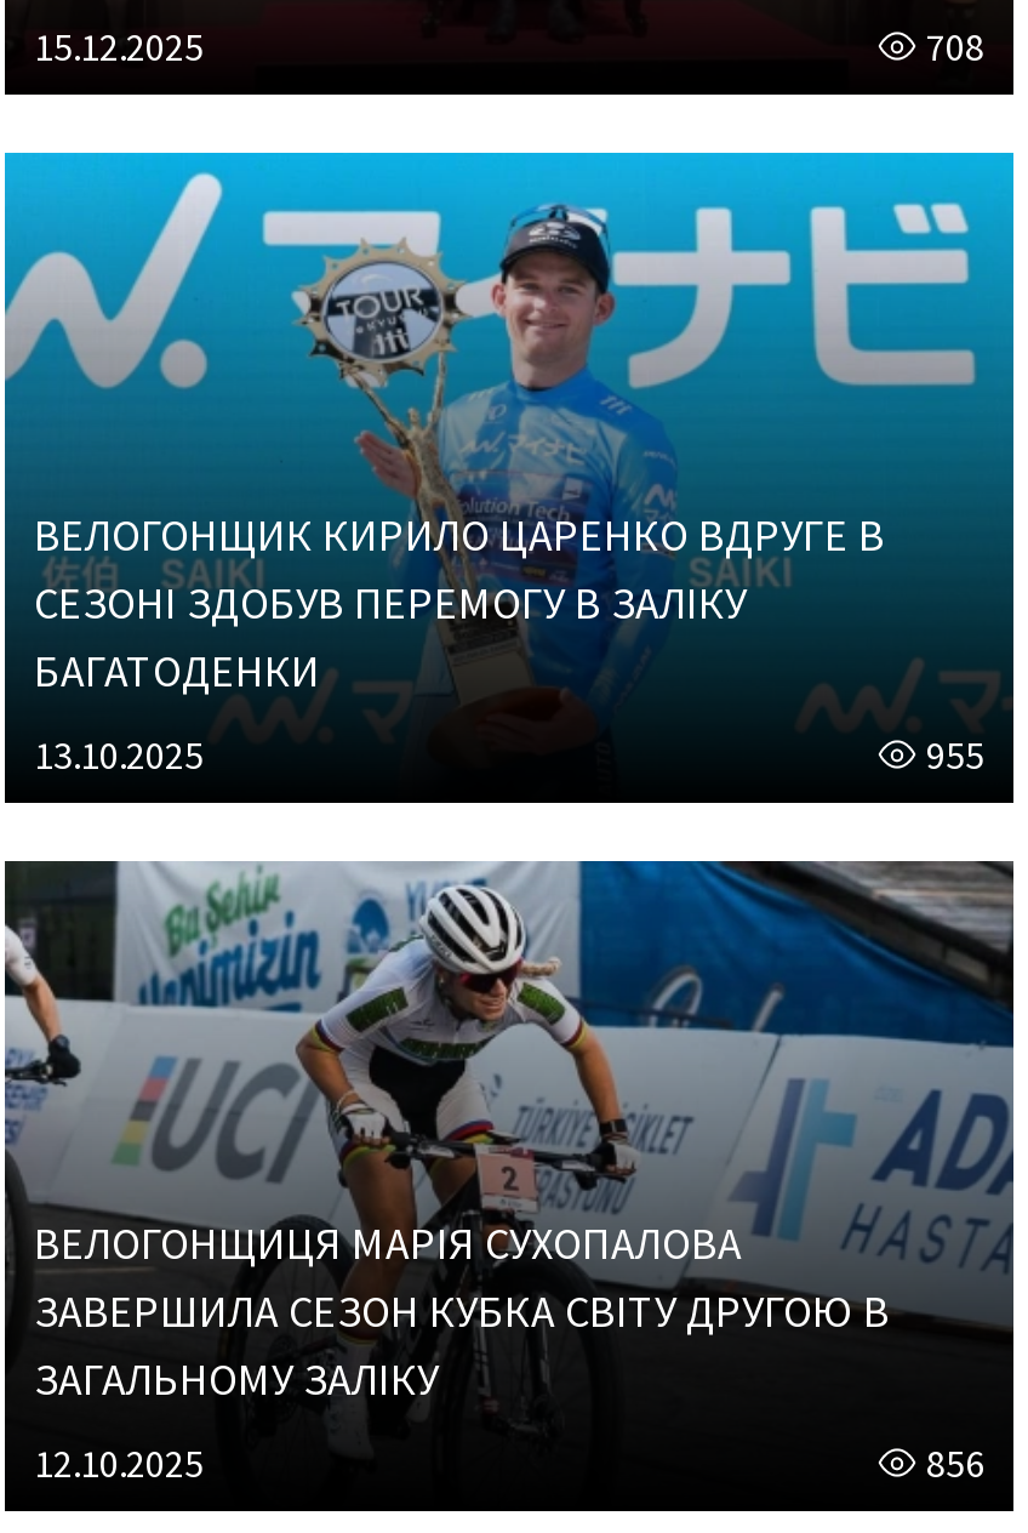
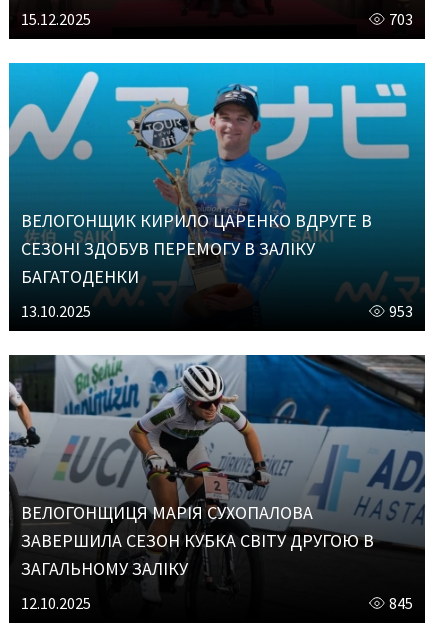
[926,21,984,69] 708 -> [389,8,413,28] 703
[926,730,984,778] 955 -> [389,301,413,321] 953
[926,1439,984,1487] 856 -> [389,593,413,613] 845

